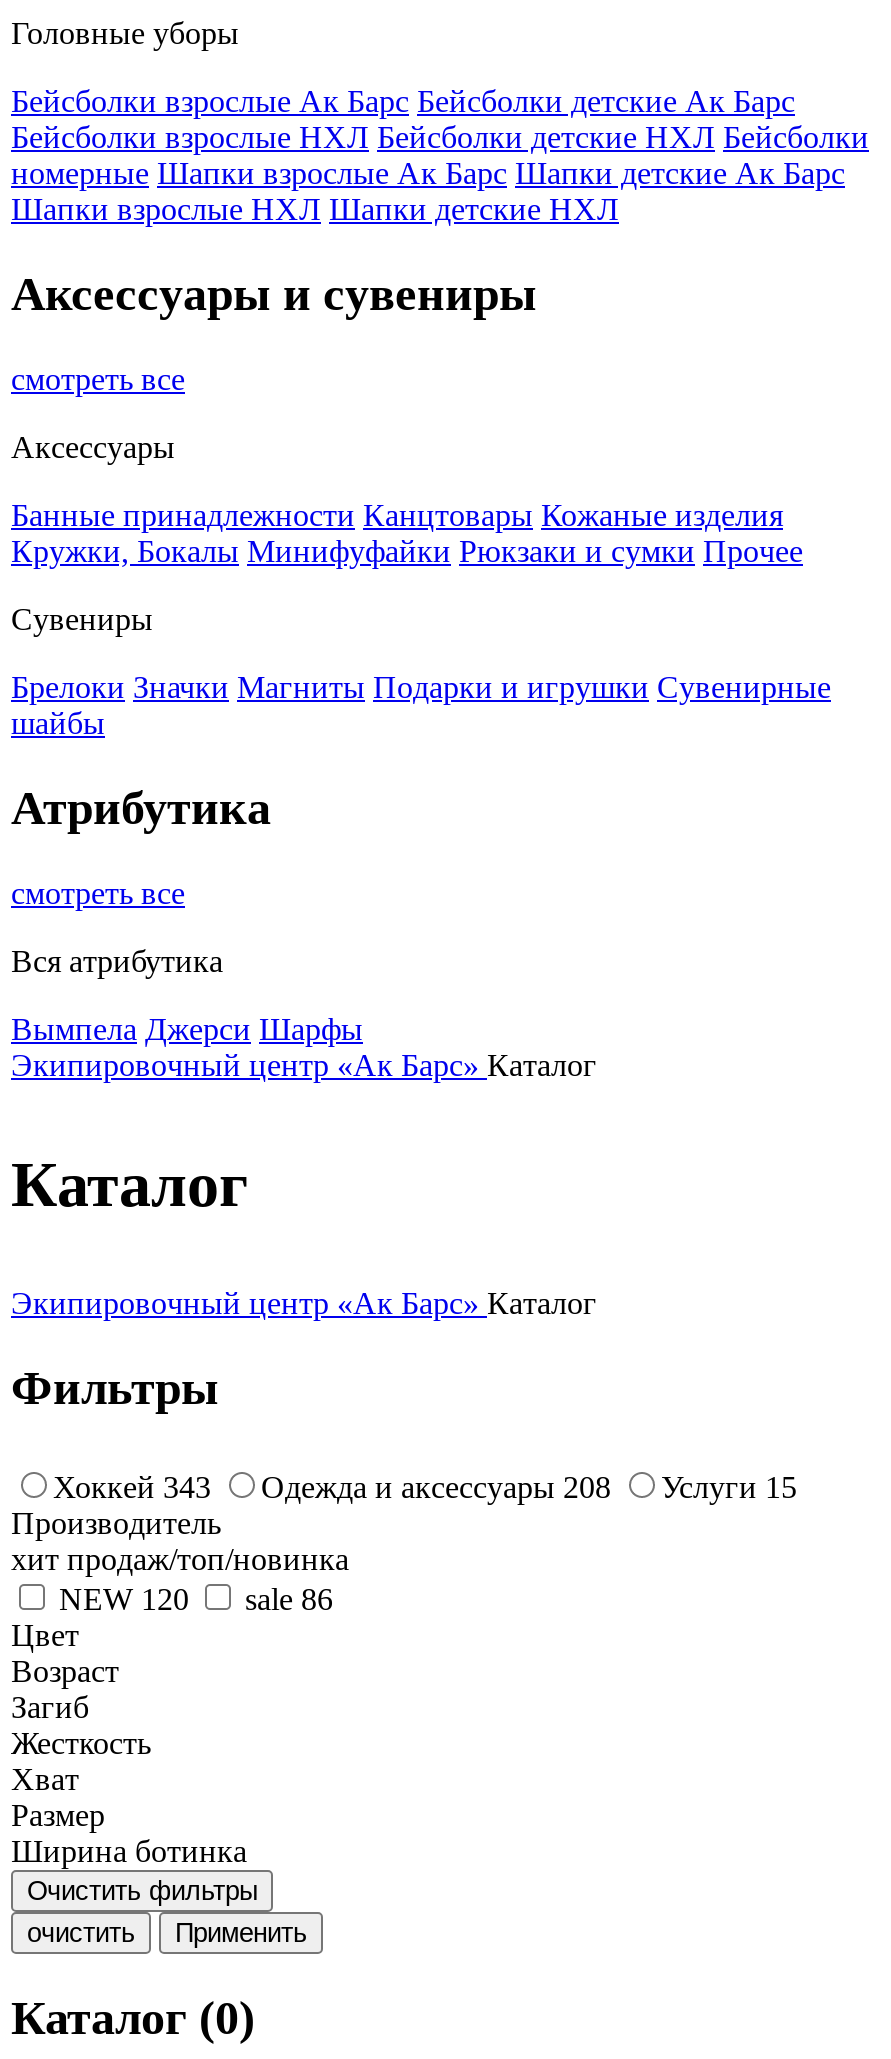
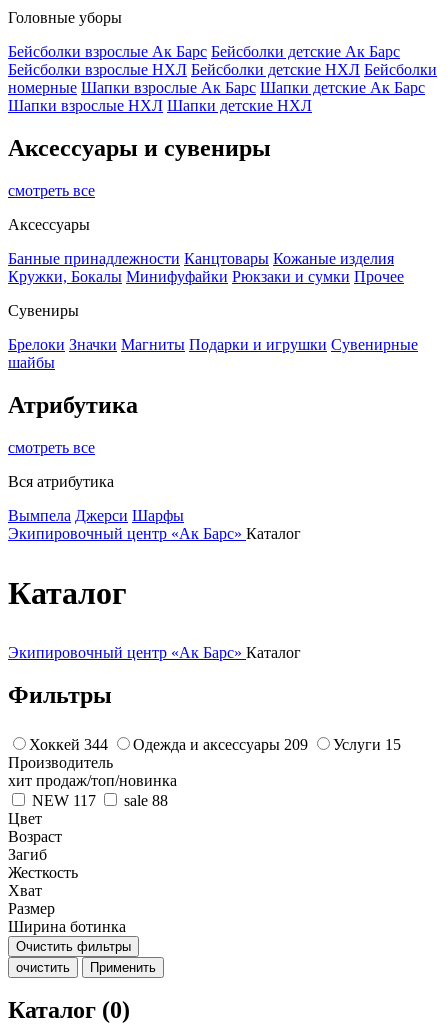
[53,1469,211,1503] Хоккей 343 -> [29,735,108,752] Хоккей 344
[261,1469,611,1503] Одежда и аксессуары 208 -> [133,735,308,752] Одежда и аксессуары 209
[59,1581,189,1615] NEW 120 -> [32,791,96,808] NEW 117
[245,1581,333,1615] sale 86 -> [124,791,168,808] sale 88

